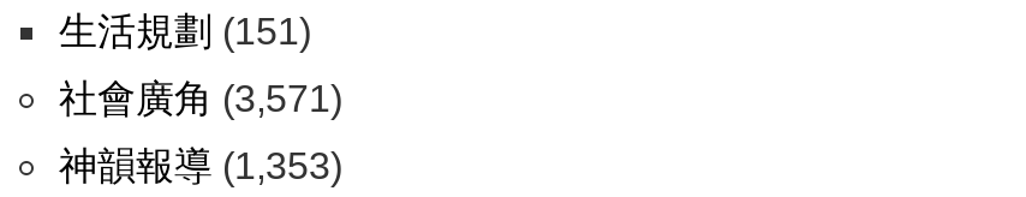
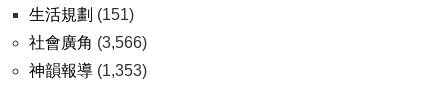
[59,78,342,119] 社會廣角(3,571) -> [29,34,147,51] 社會廣角(3,566)

